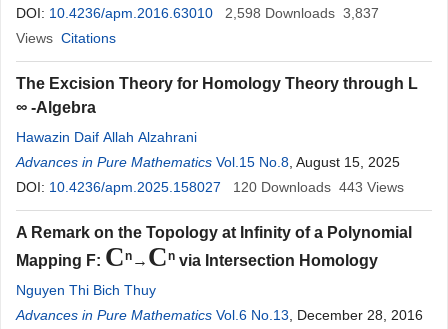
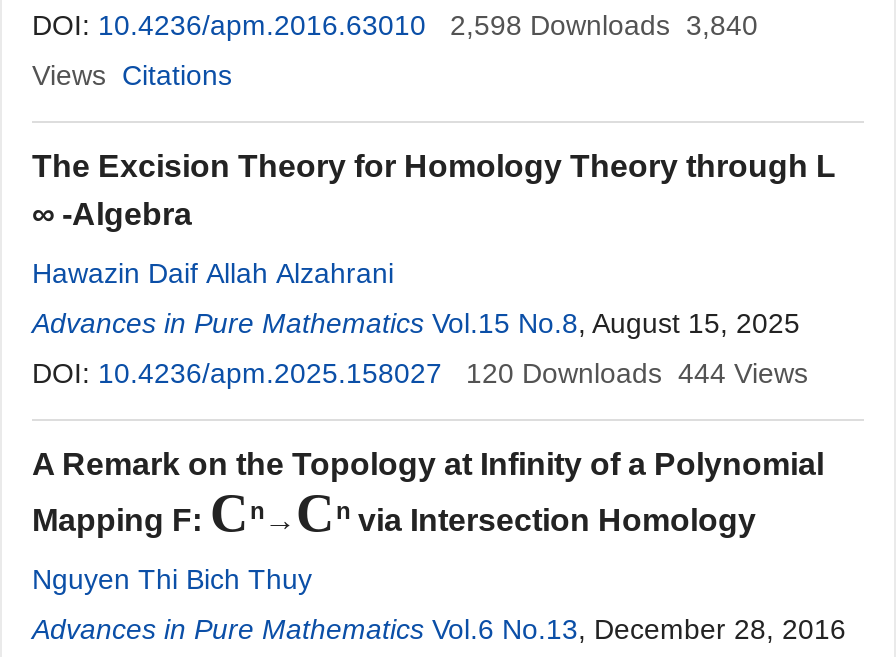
[16,5,379,21] DOI: 10.4236/apm.2016.63010 2,598 Downloads 3,837 -> [32,9,758,41] DOI: 10.4236/apm.2016.63010 2,598 Downloads 3,840
[233,179,404,195] 120 Downloads 443 Views -> [466,357,808,389] 120 Downloads 444 Views

